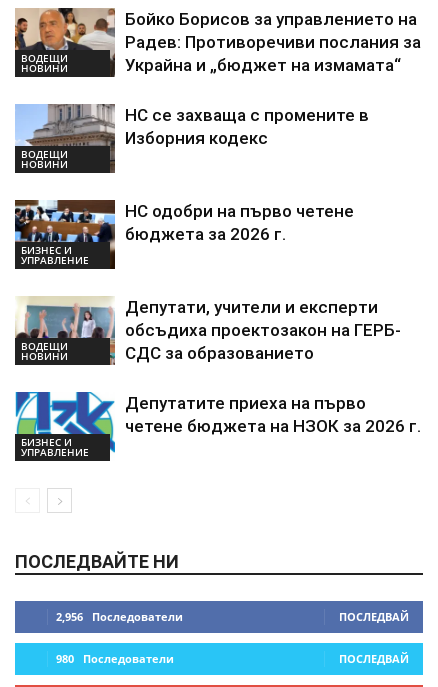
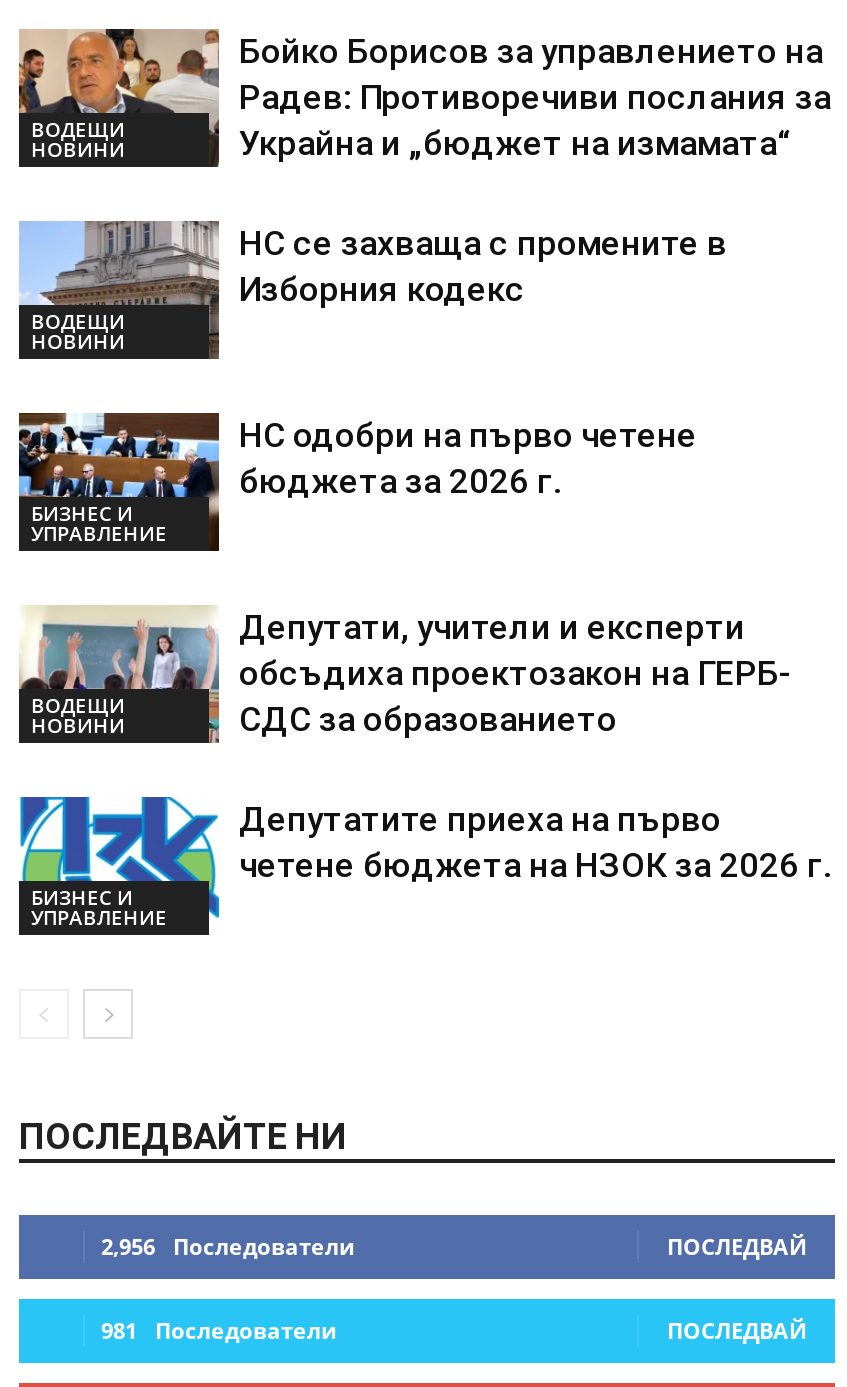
[56,651,174,666] 980 Последователи -> [101,1316,337,1346] 981 Последователи

